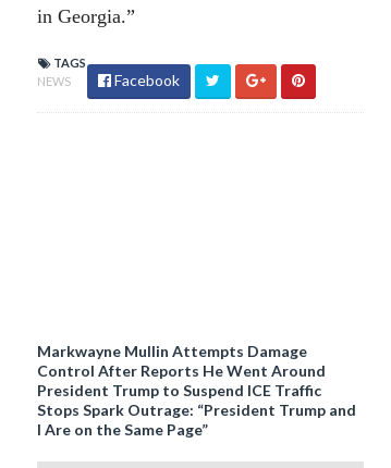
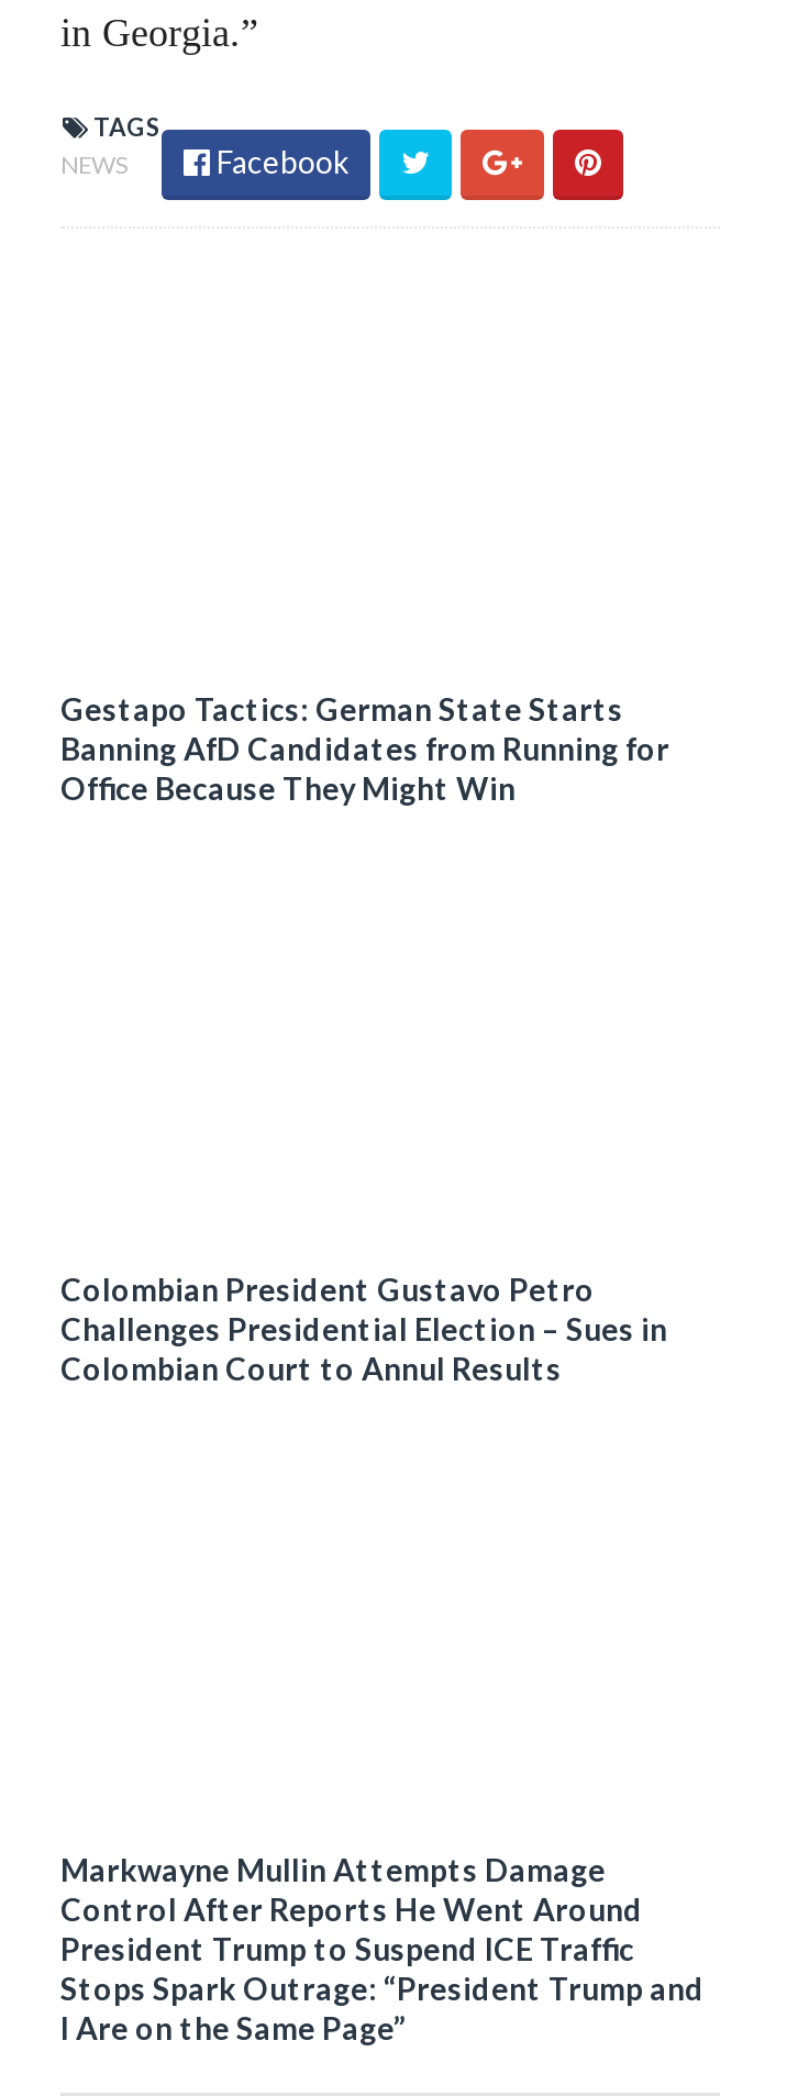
none -> [60,690,669,807] Gestapo Tactics: German State Starts | Banning AfD Candidates from Running for | Office Because They Might Win
none -> [60,1271,667,1387] Colombian President Gustavo Petro | Challenges Presidential Election – Sues in | Colombian Court to Annul Results

